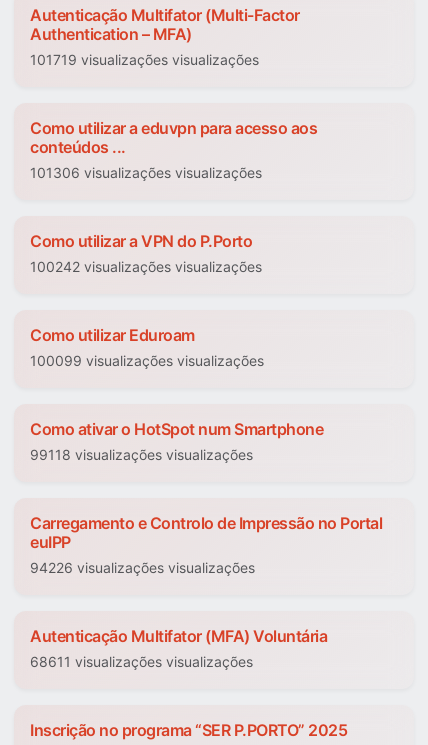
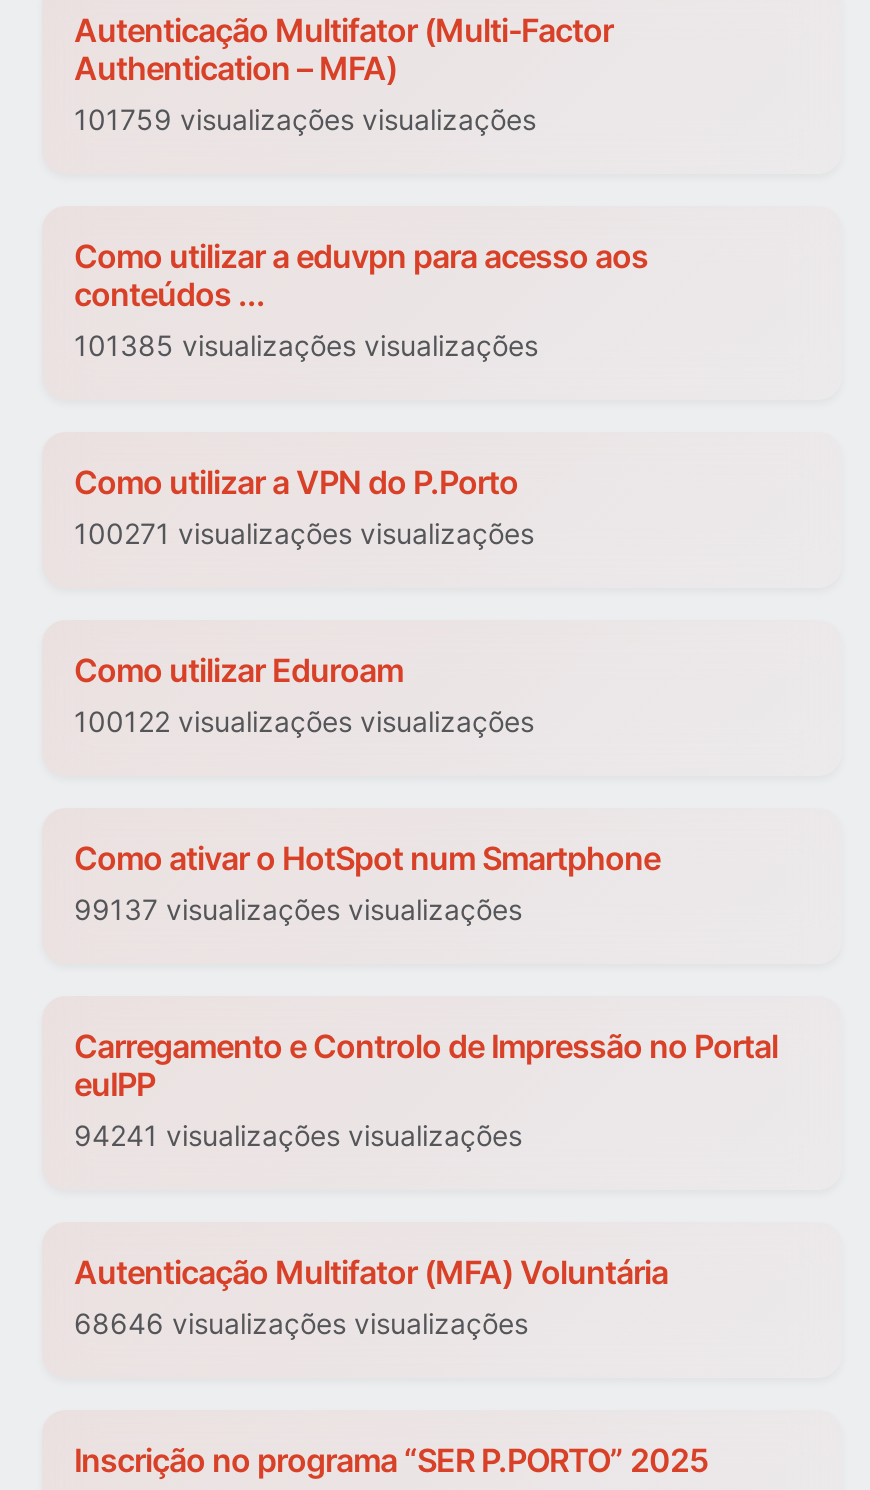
[30,51,259,68] 101719 visualizações visualizações -> [74,103,536,137] 101759 visualizações visualizações
[30,164,262,181] 101306 visualizações visualizações -> [74,329,538,363] 101385 visualizações visualizações
[30,258,262,275] 100242 visualizações visualizações -> [74,517,534,551] 100271 visualizações visualizações
[30,352,264,369] 100099 visualizações visualizações -> [74,705,534,739] 100122 visualizações visualizações
[30,446,253,463] 99118 visualizações visualizações -> [74,893,522,927] 99137 visualizações visualizações
[30,559,255,576] 94226 visualizações visualizações -> [74,1119,522,1153] 94241 visualizações visualizações
[30,653,253,670] 68611 visualizações visualizações -> [74,1307,528,1341] 68646 visualizações visualizações

